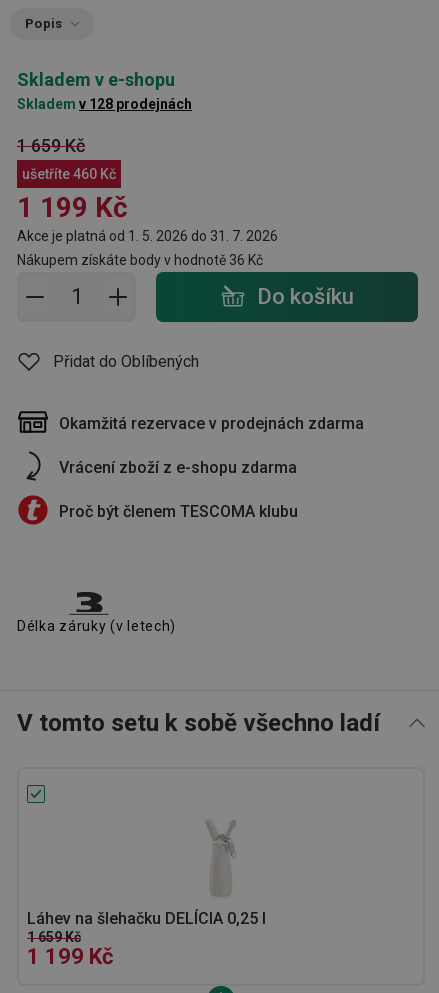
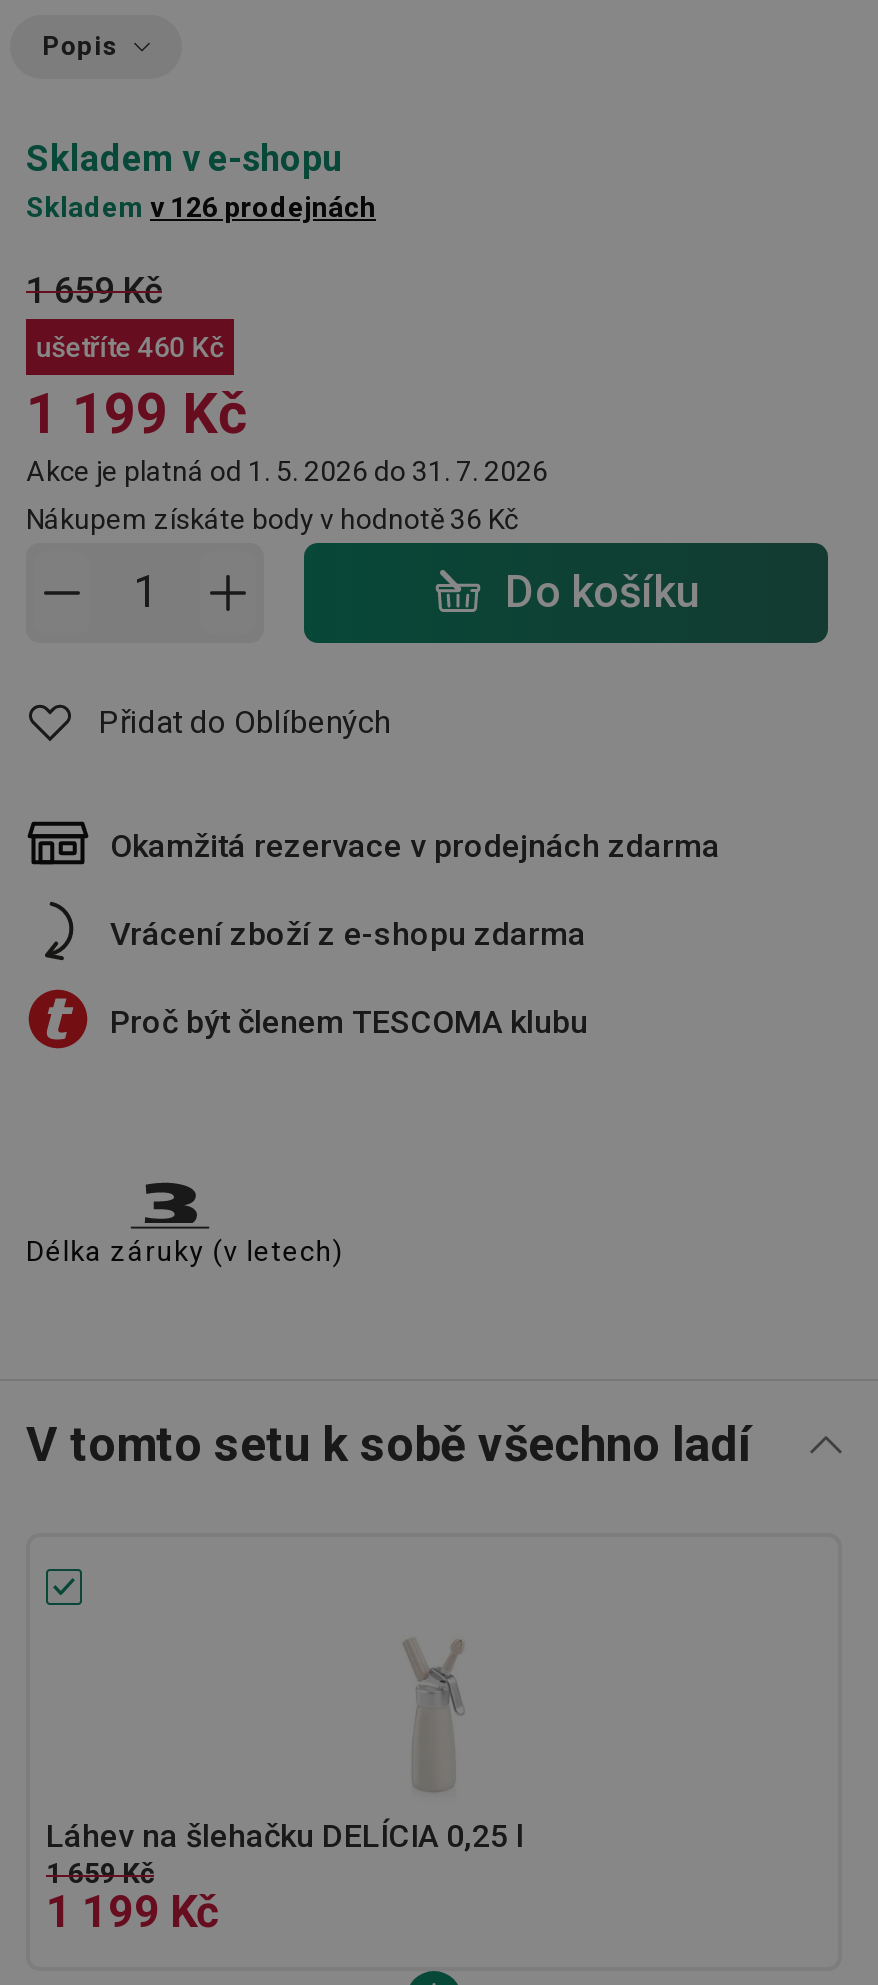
[17,96,192,112] Skladem v 128 prodejnách -> [26,191,376,223] Skladem v 126 prodejnách

